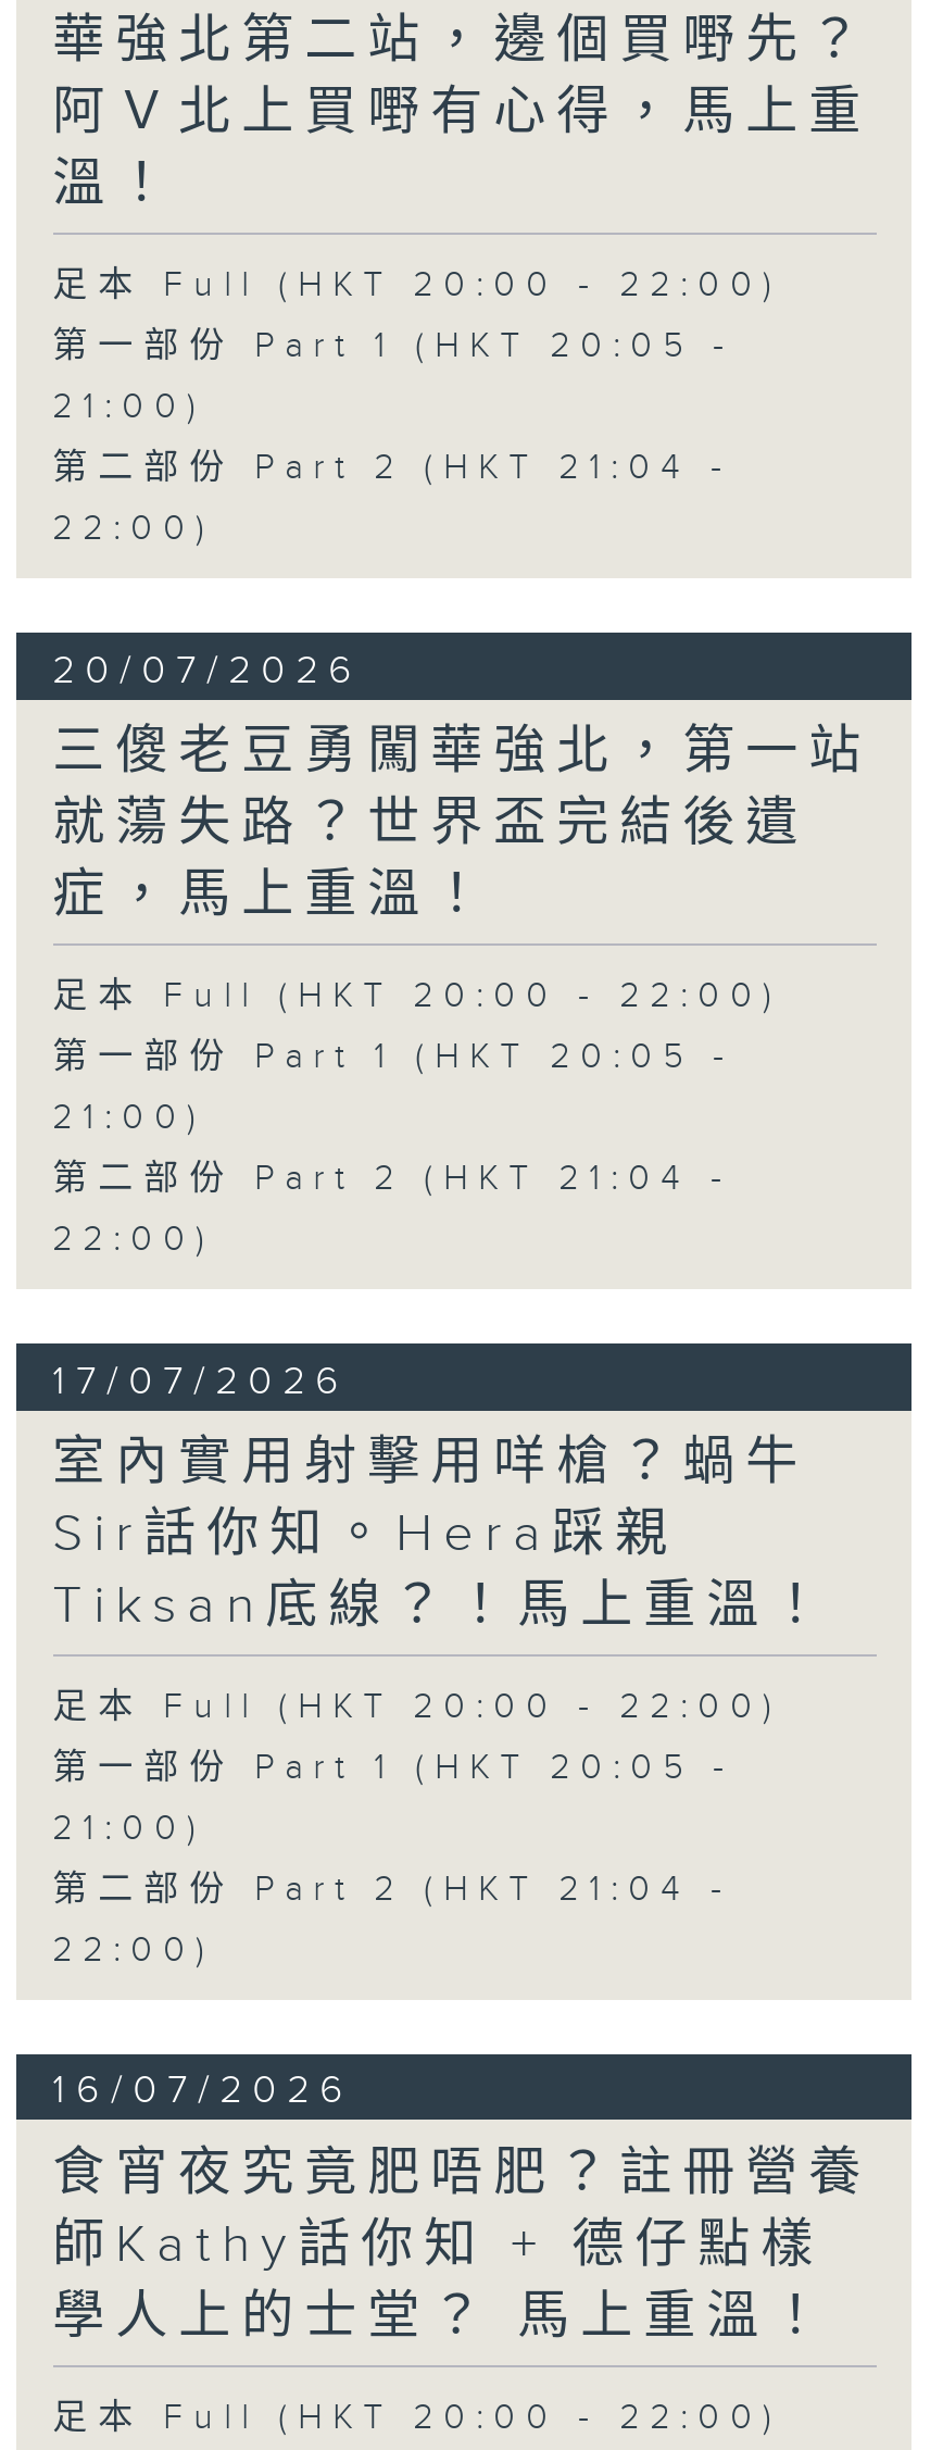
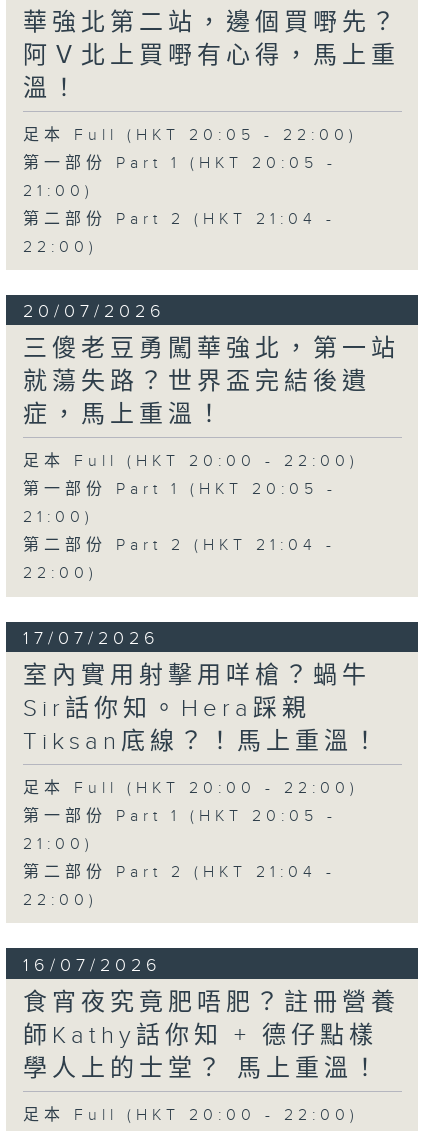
[52,265,782,307] 足本 Full (HKT 20:00 - 22:00) -> [23,126,358,145] 足本 Full (HKT 20:05 - 22:00)

